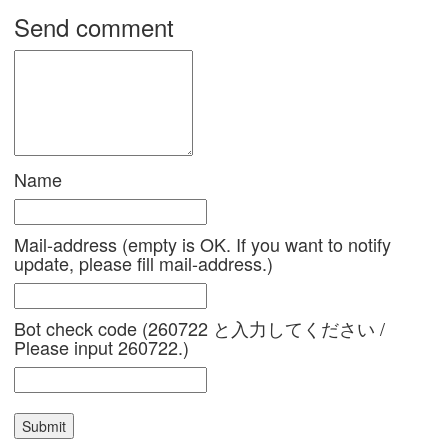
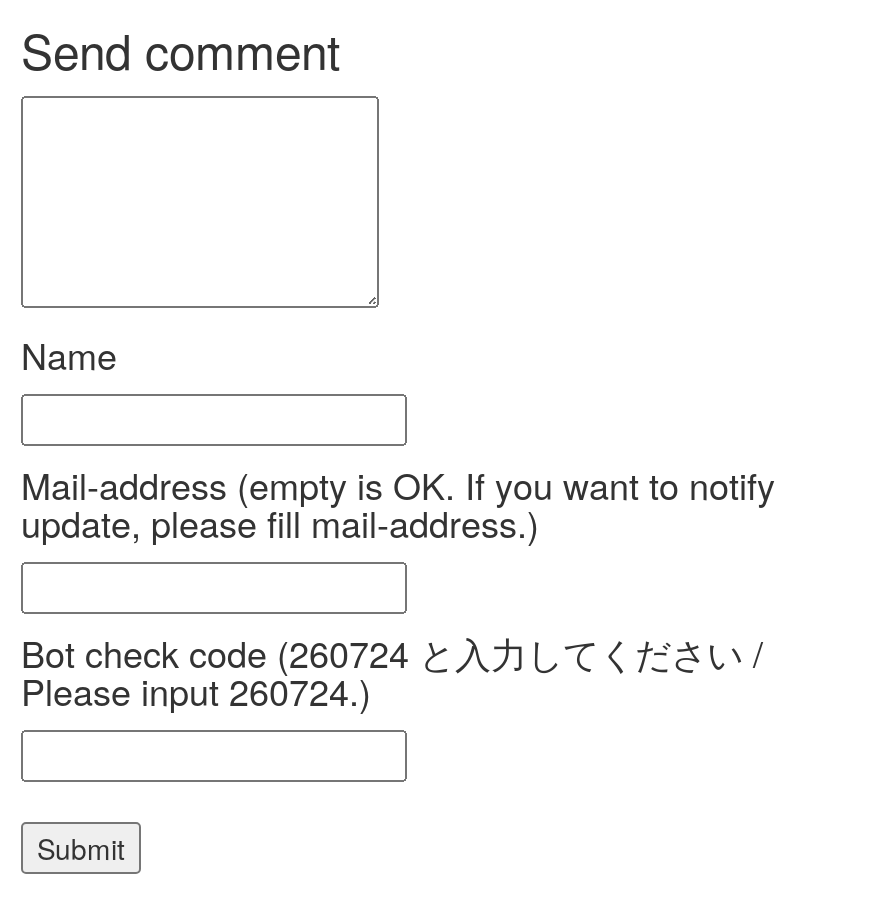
[14,315,385,341] Bot check code (260722 と入力してください / -> [21,626,763,678] Bot check code (260724 と入力してください /
[14,334,189,360] Please input 260722.) -> [21,664,371,716] Please input 260724.)

